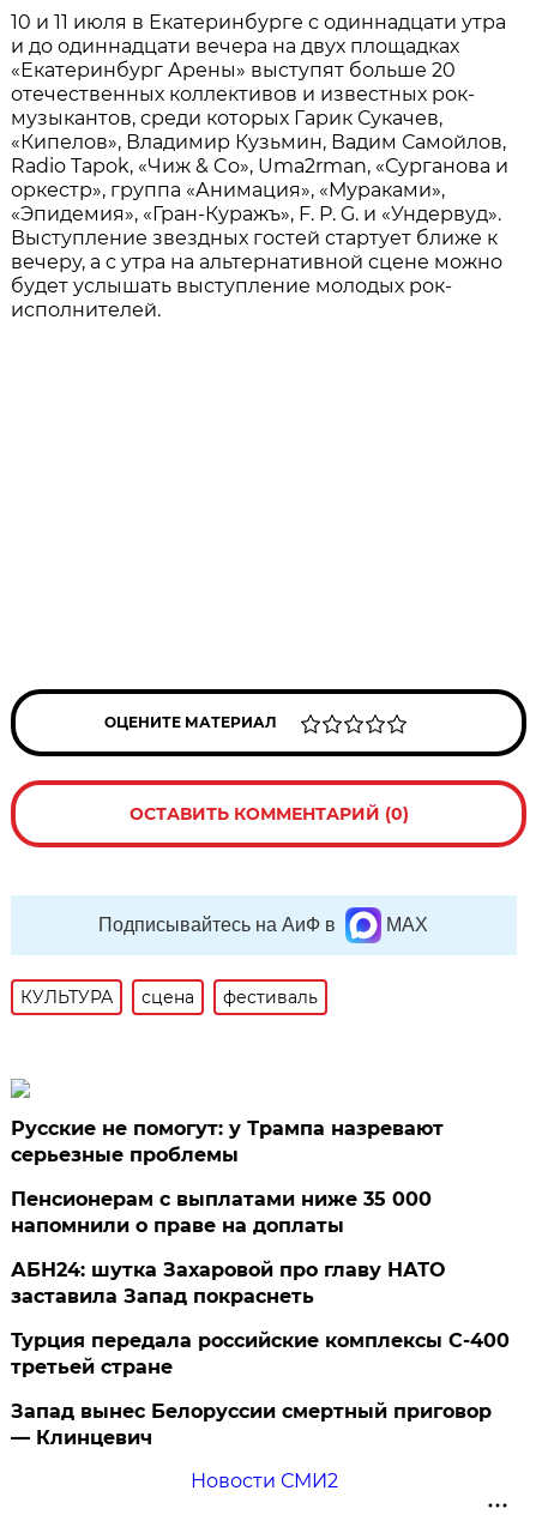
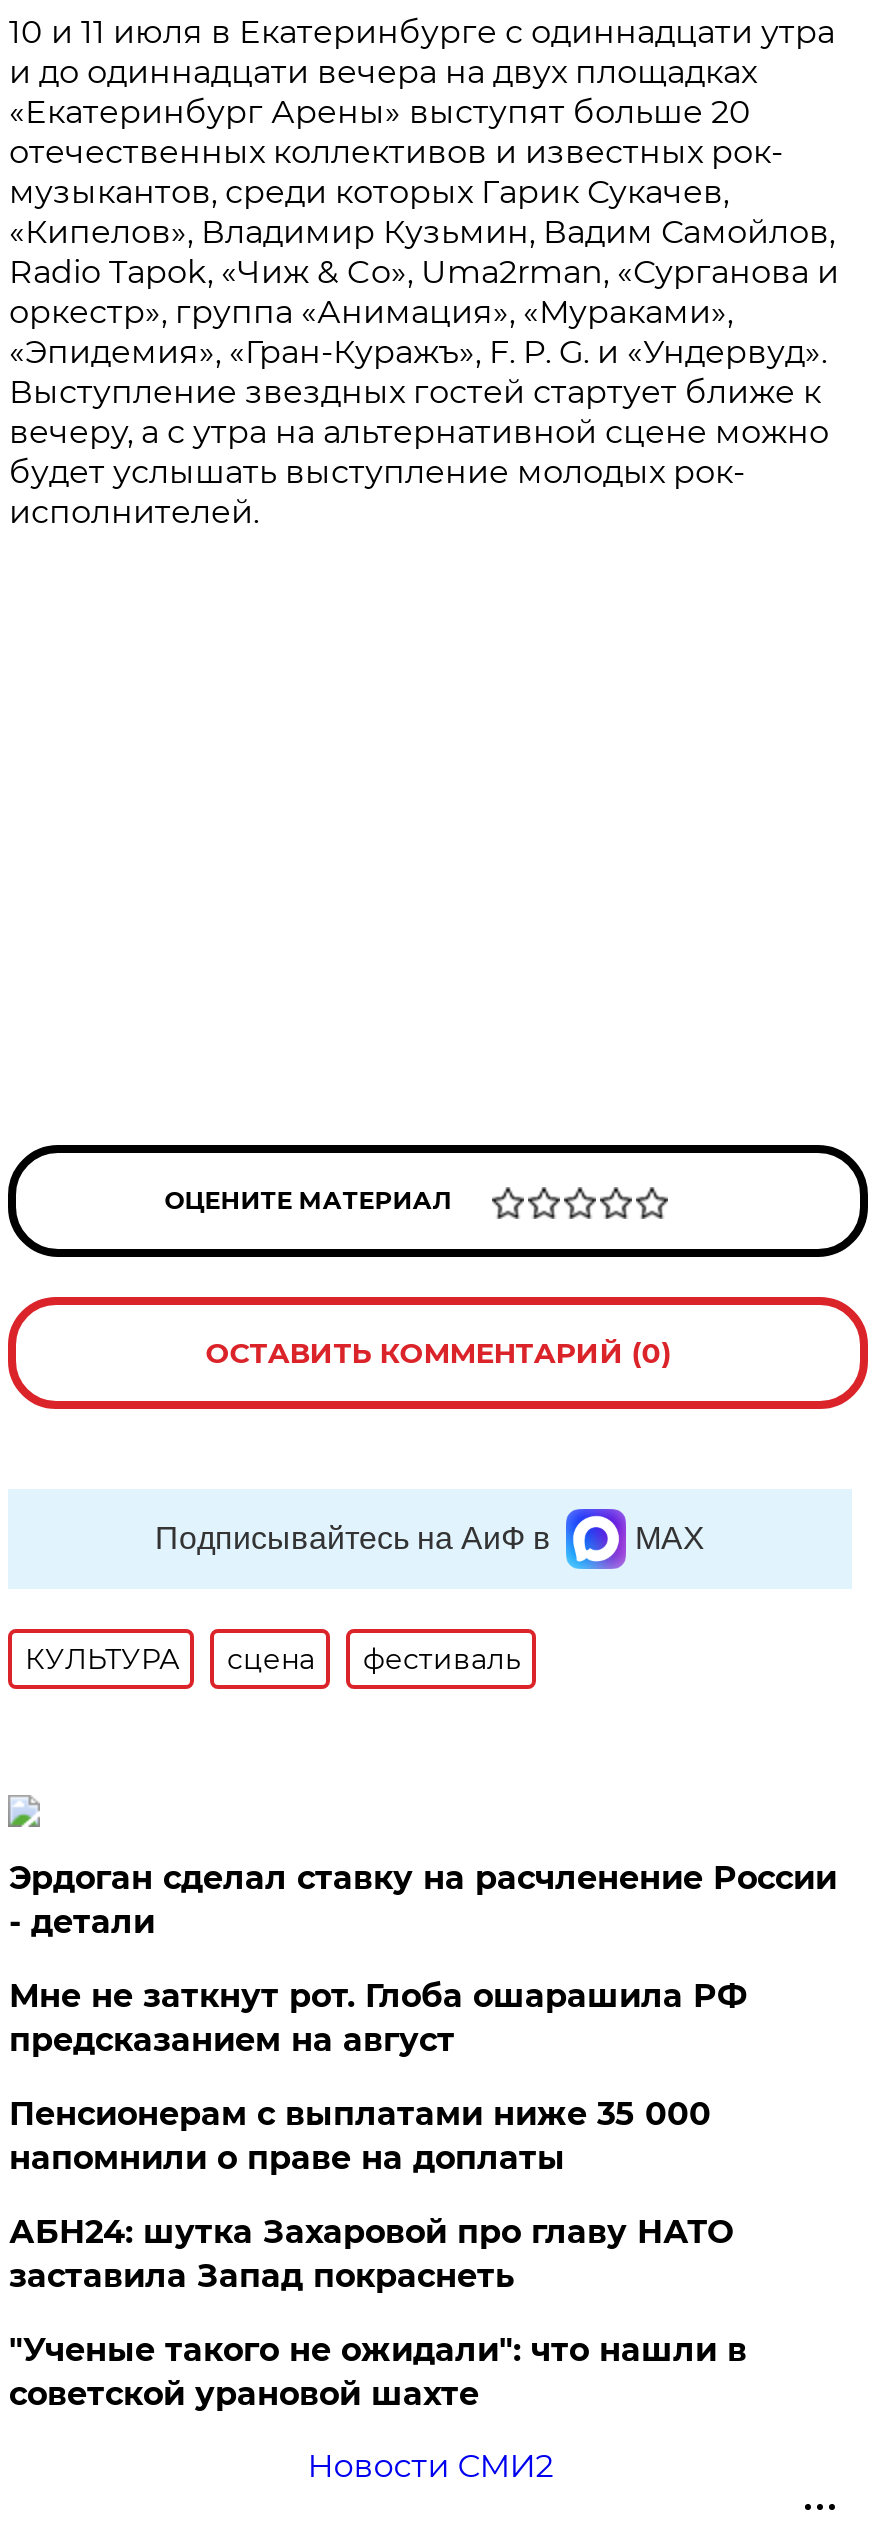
[11,1117,444,1166] Русские не помогут: у Трампа назревают | серьезные проблемы -> [9,1859,837,2059] Эрдоган сделал ставку на расчленение России | - детали | Мне не заткнут рот. Глоба ошарашила РФ | предсказанием на август
moved [11,1188,445,1308] -> [9,2095,733,2295]: Пенсионерам с выплатами ниже 35 000 | напомнили о праве на доплаты | АБН24: шутка Захаровой про главу НАТО | заставила Запад покраснеть
[11,1329,510,1449] Турция передала российские комплексы С-400 | третьей стране | Запад вынес Белоруссии смертный приговор | — Клинцевич -> [9,2331,747,2413] "Ученые такого не ожидали": что нашли в | советской урановой шахте

